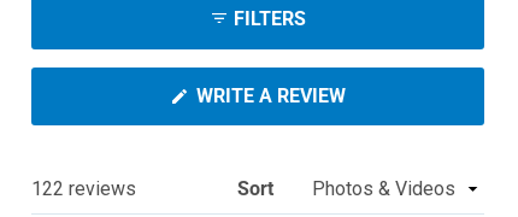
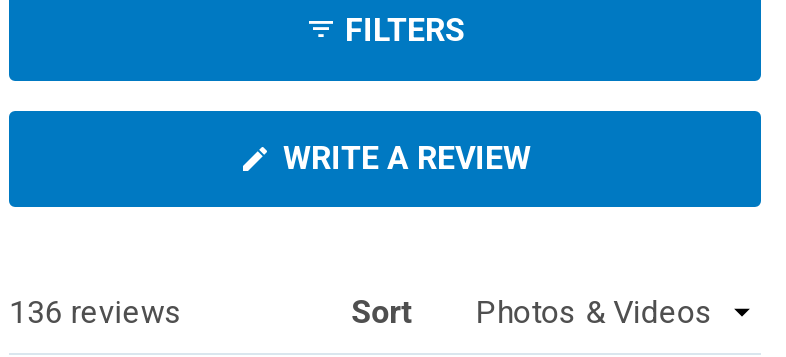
[31,177,136,200] 122 reviews -> [9,293,183,331] 136 reviews

